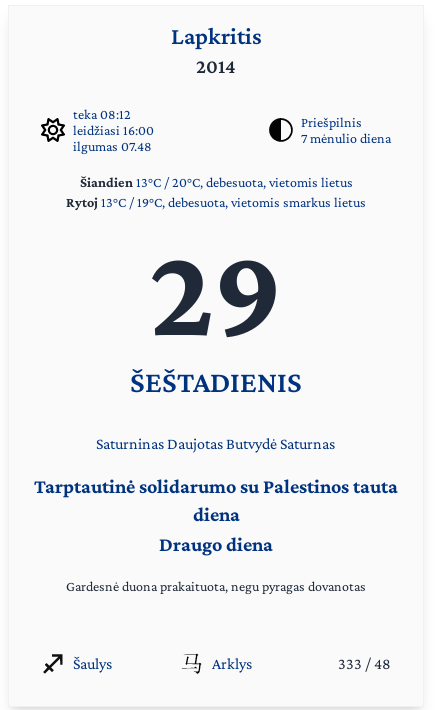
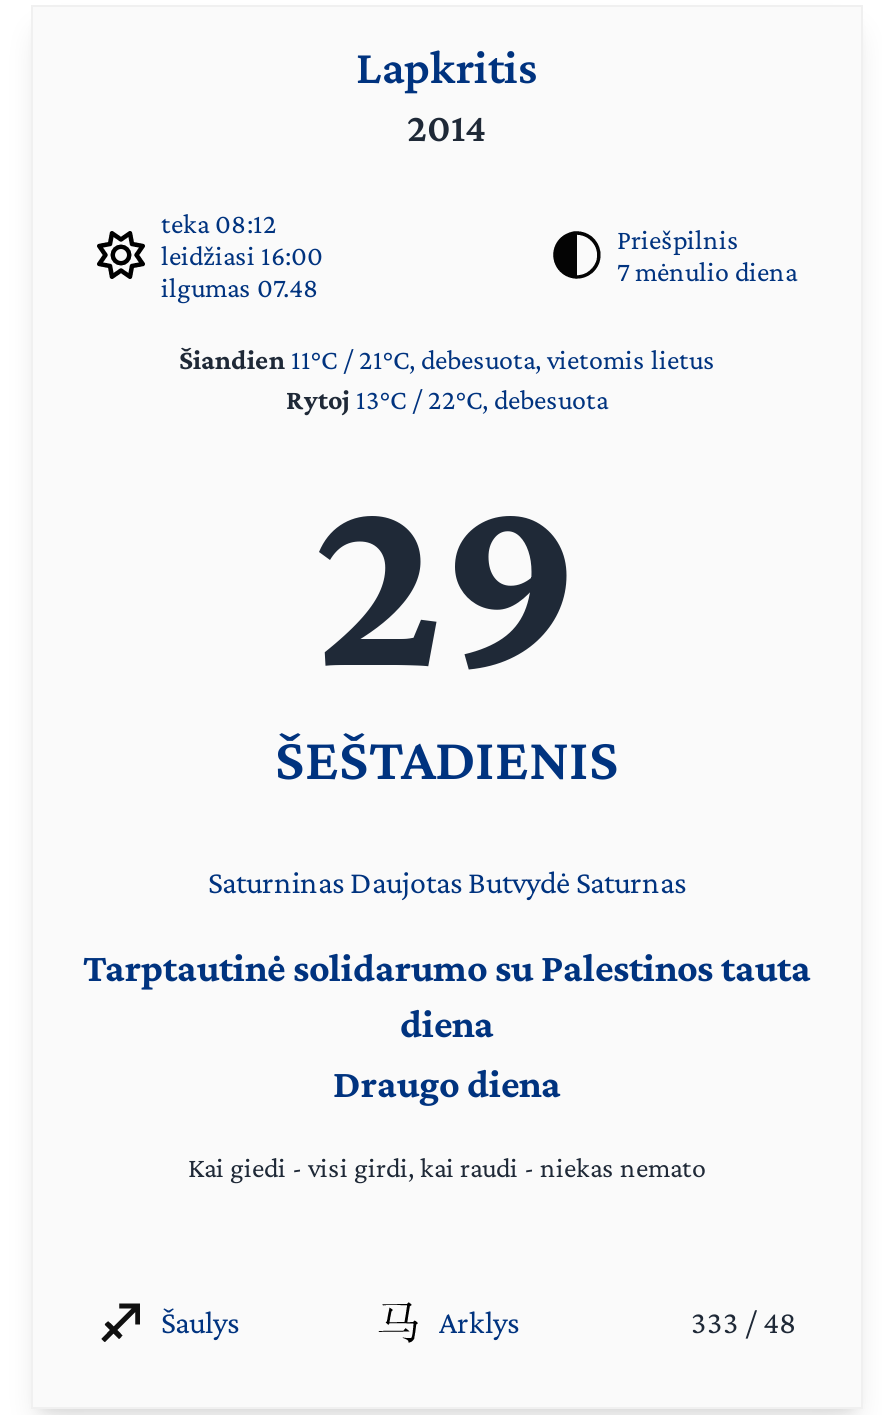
[66,174,366,210] Šiandien 13°C / 20°C, debesuota, vietomis lietus | Rytoj 13°C / 19°C, debesuota, vietomis smarkus lietus -> [179,343,715,415] Šiandien 11°C / 21°C, debesuota, vietomis lietus | Rytoj 13°C / 22°C, debesuota
[66,578,366,594] Gardesnė duona prakaituota, negu pyragas dovanotas -> [188,1151,706,1183] Kai giedi - visi girdi, kai raudi - niekas nemato

